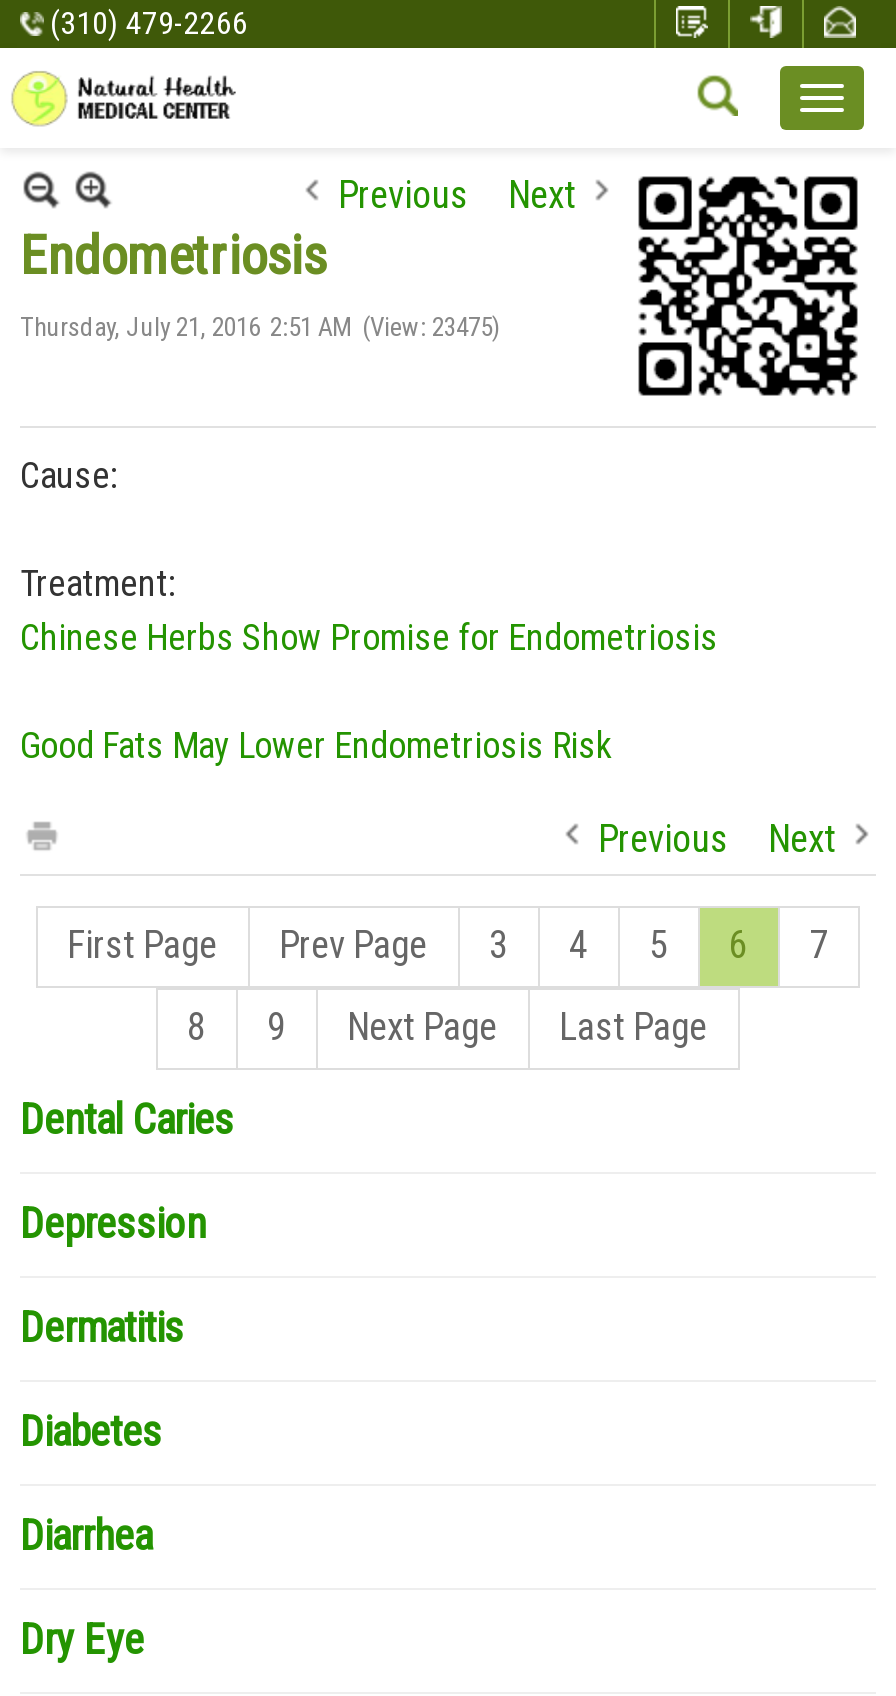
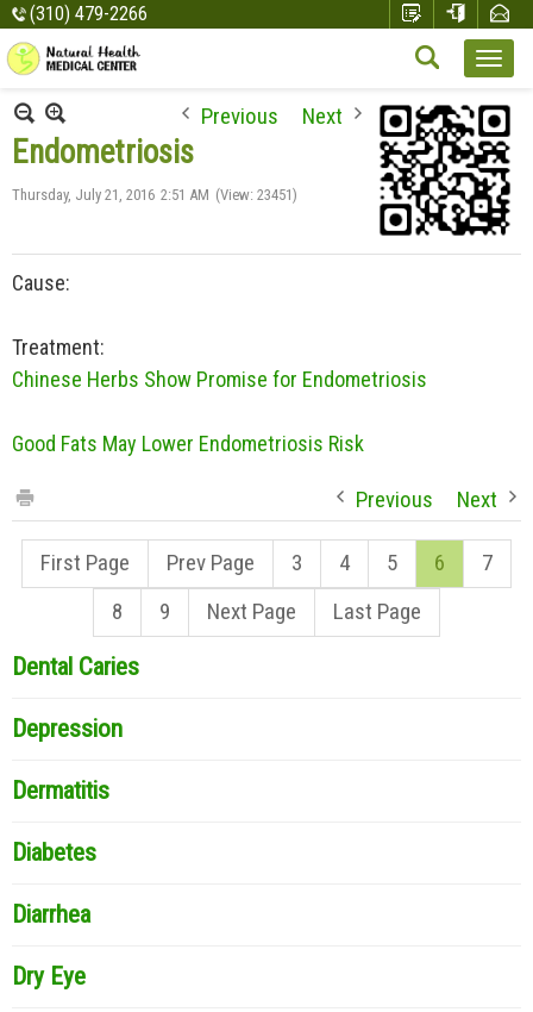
[20,312,500,342] Thursday, July 21, 2016 2:51 AM (View: 23475) -> [12,186,297,204] Thursday, July 21, 2016 2:51 AM (View: 23451)

